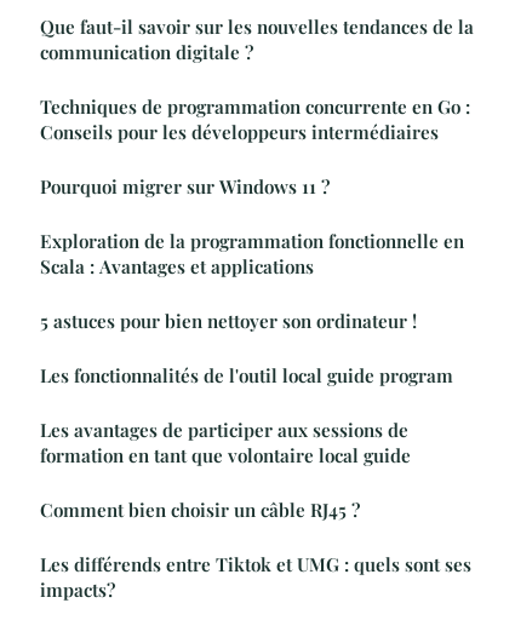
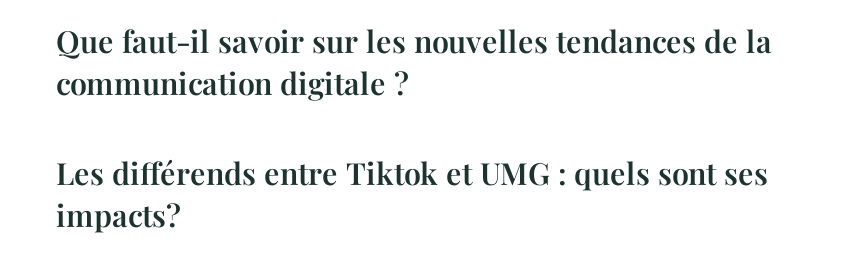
[40,95,470,522] Techniques de programmation concurrente en Go : | Conseils pour les développeurs intermédiaires | Pourquoi migrer sur Windows 11 ? | Exploration de la programmation fonctionnelle en | Scala : Avantages et applications | 5 astuces pour bien nettoyer son ordinateur ! | Les fonctionnalités de l'outil local guide program | Les avantages de participer aux sessions de | formation en tant que volontaire local guide | Comment bien choisir un câble RJ45 ? -> none

